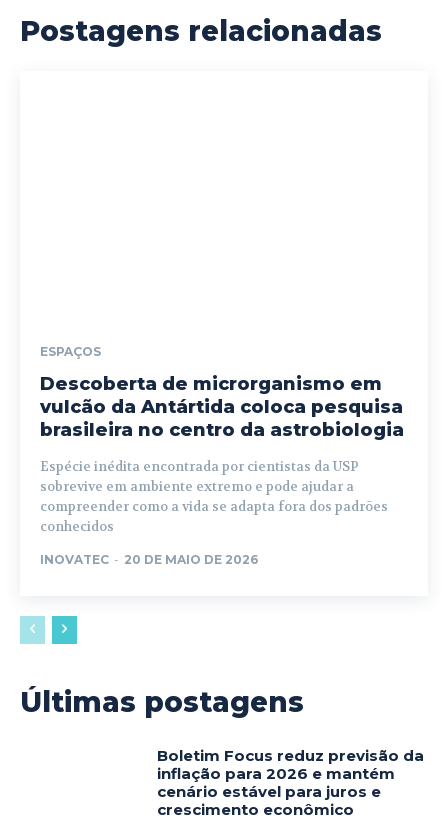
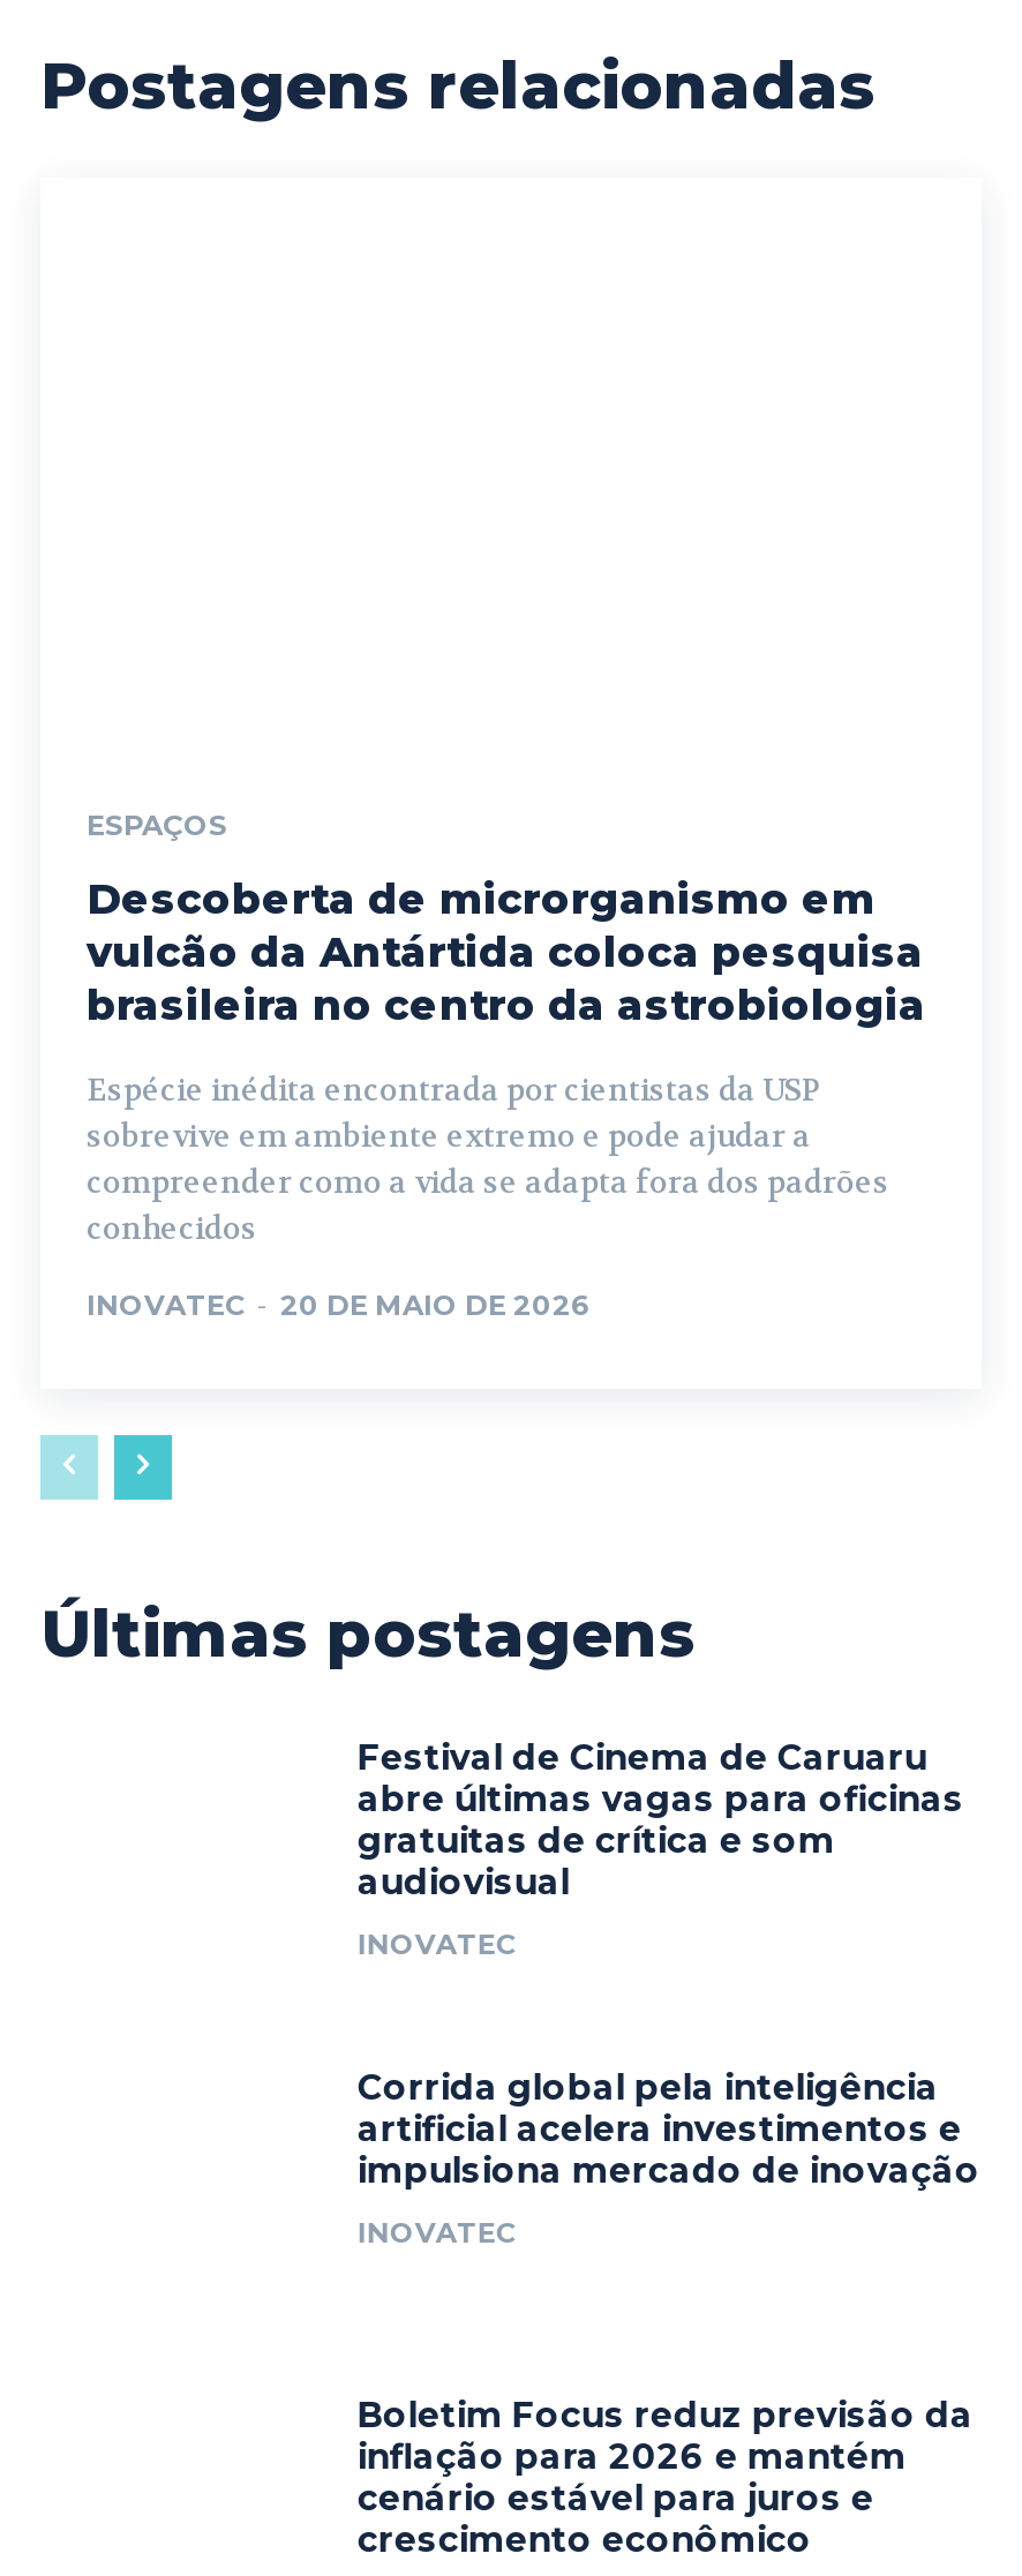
none -> [357,1736,980,2249] Festival de Cinema de Caruaru | abre últimas vagas para oficinas | gratuitas de crítica e som | audiovisual | INOVATEC | Corrida global pela inteligência | artificial acelera investimentos e | impulsiona mercado de inovação | INOVATEC

